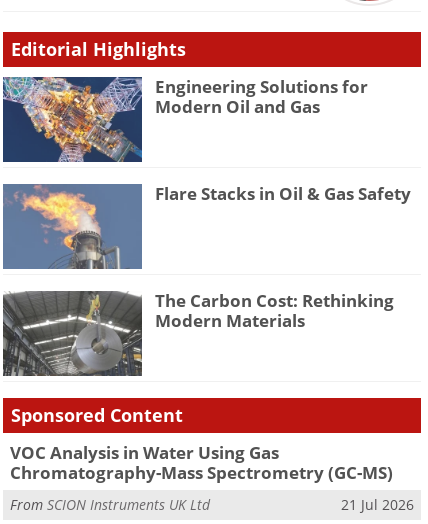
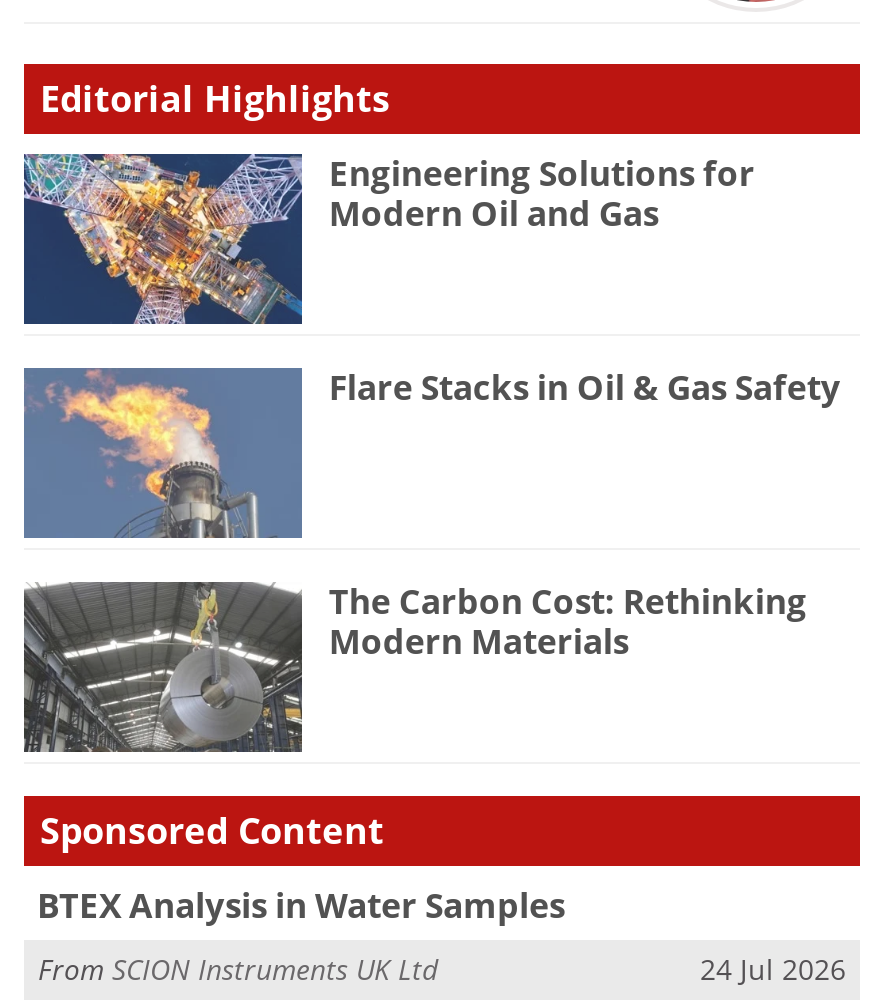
[9,441,392,484] VOC Analysis in Water Using Gas | Chromatography-Mass Spectrometry (GC-MS) -> [37,882,565,928] BTEX Analysis in Water Samples
[341,494,414,513] 21 Jul 2026 -> [700,949,846,987] 24 Jul 2026

